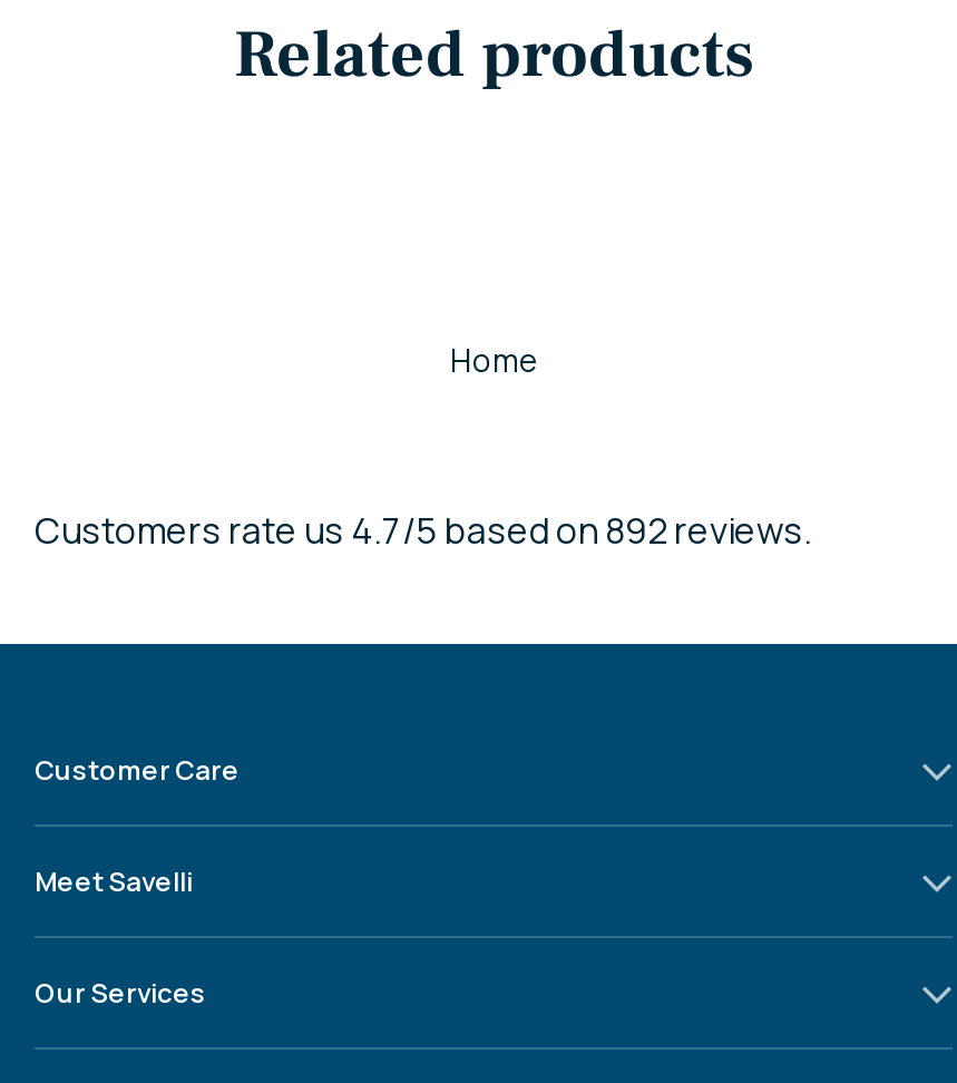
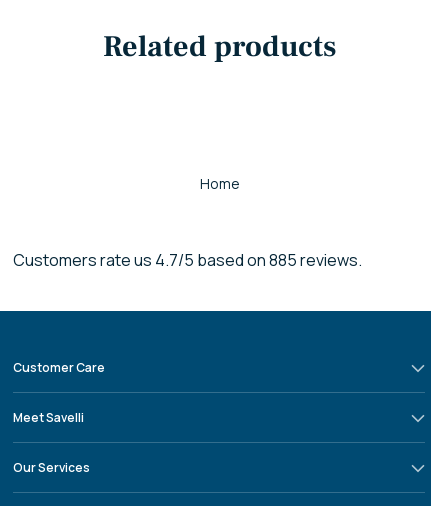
[35,506,812,555] Customers rate us 4.7/5 based on 892 reviews. -> [13,249,362,271] Customers rate us 4.7/5 based on 885 reviews.

